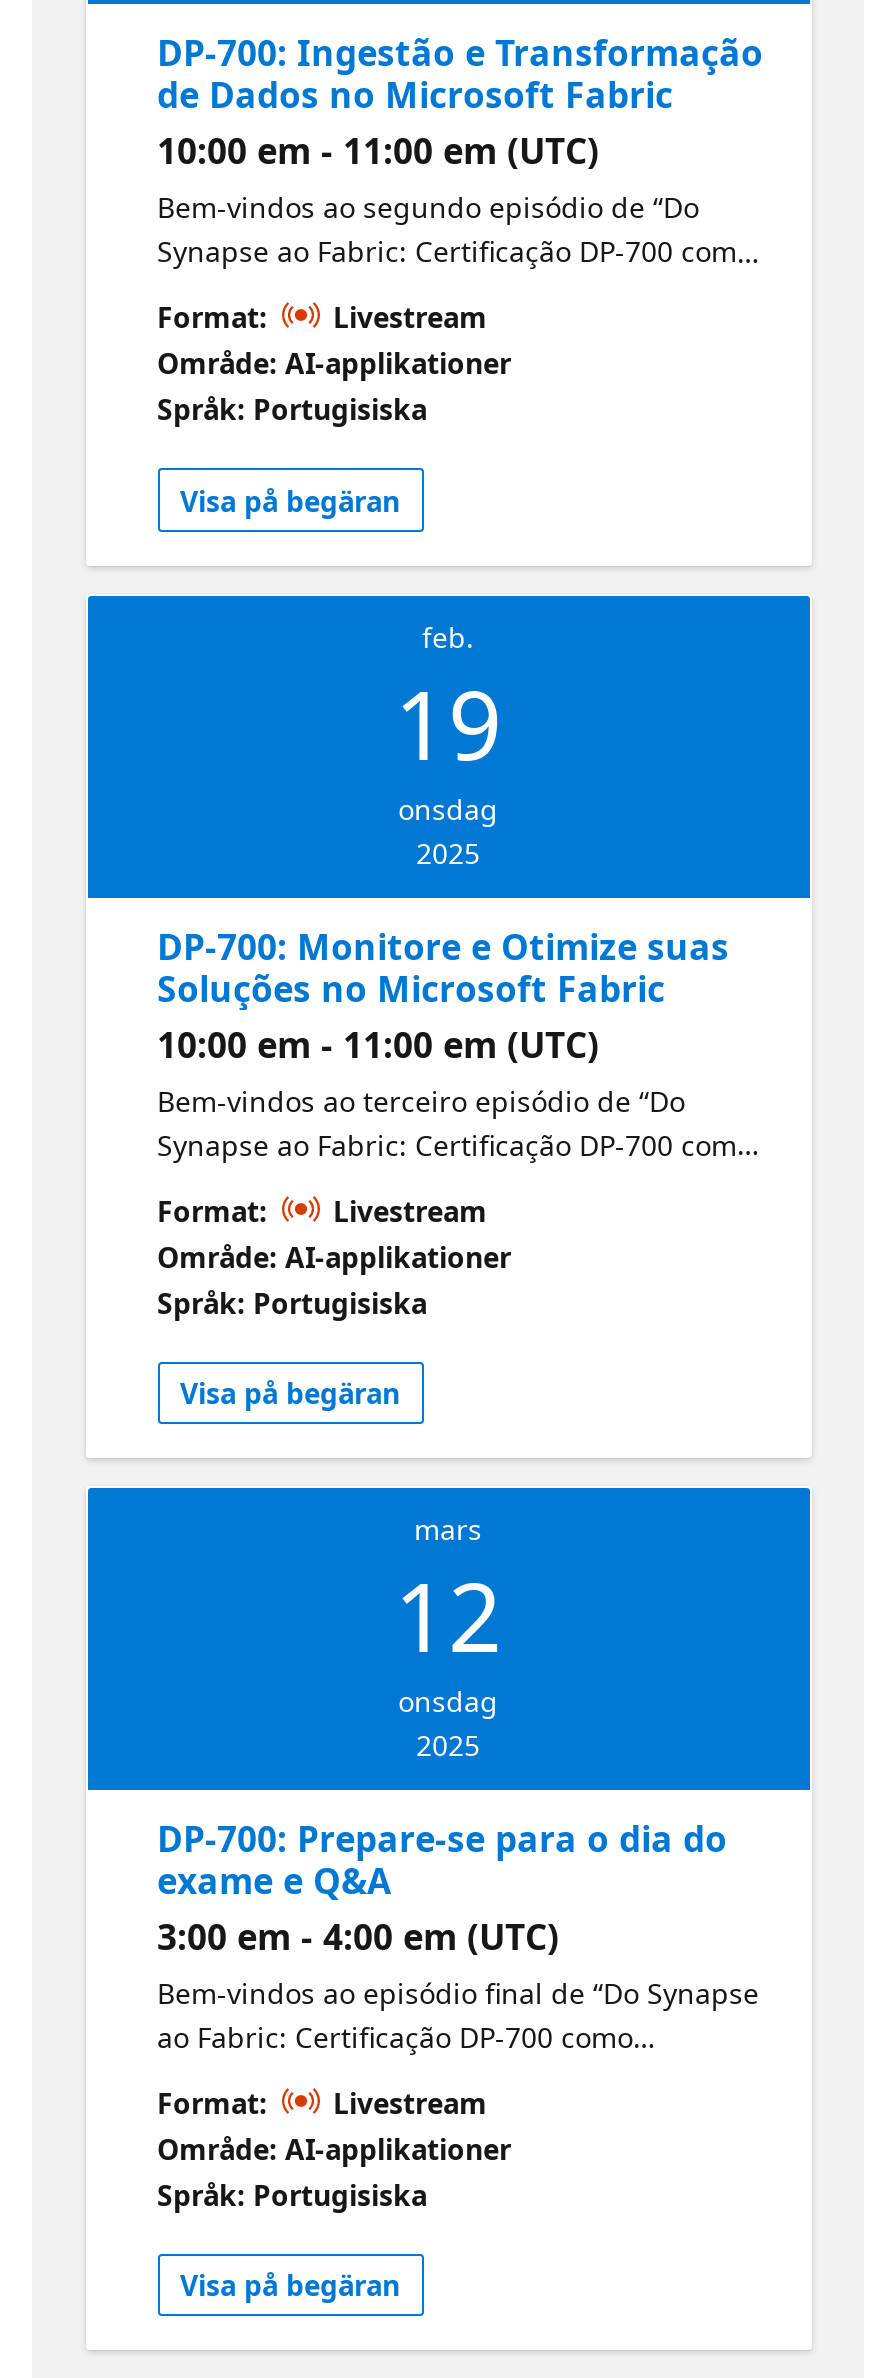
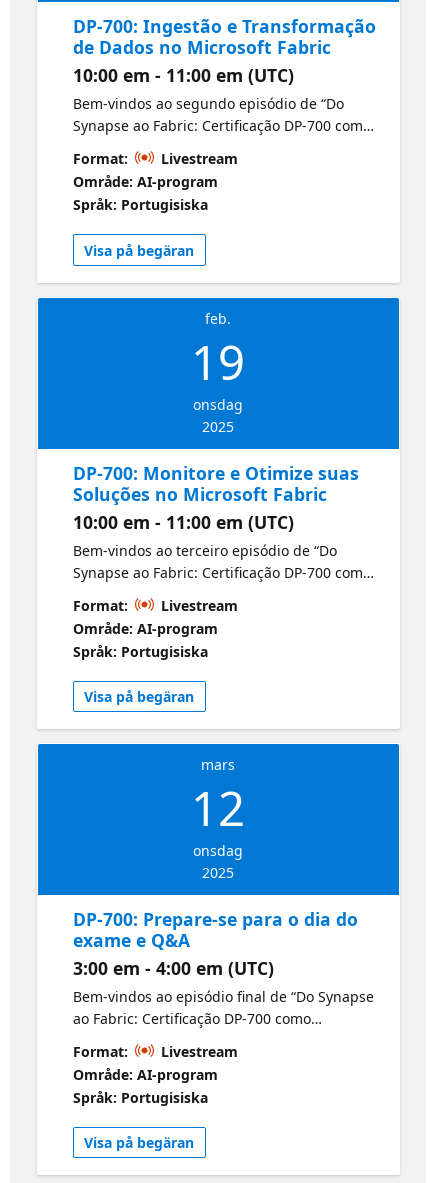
[157,344,511,382] Område: AI-applikationer -> [72,172,217,191] Område: AI-program
[157,1237,511,1275] Område: AI-applikationer -> [72,618,217,637] Område: AI-program
[157,2130,511,2168] Område: AI-applikationer -> [72,1065,217,1084] Område: AI-program

